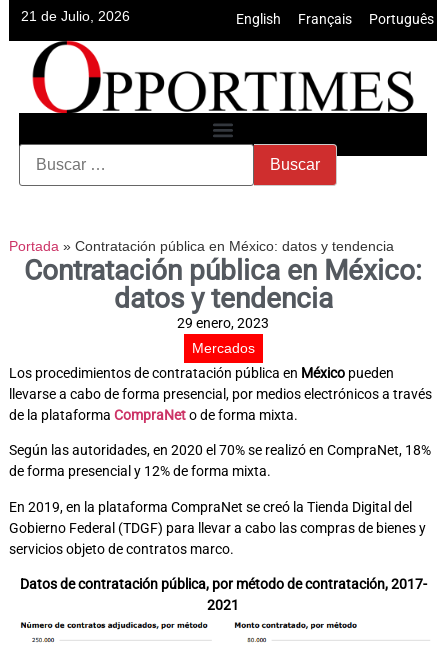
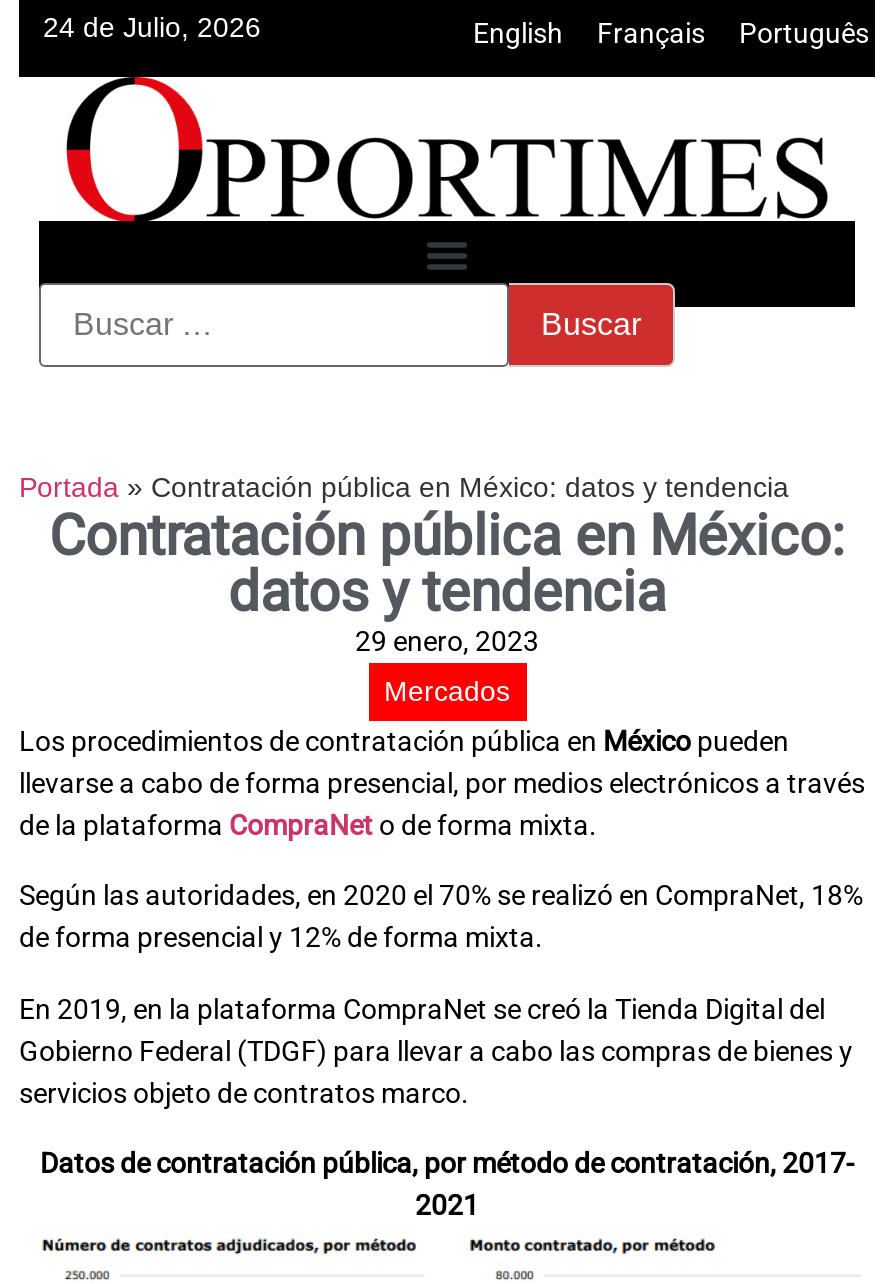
[21,8,130,24] 21 de Julio, 2026 -> [43,11,261,43] 24 de Julio, 2026

